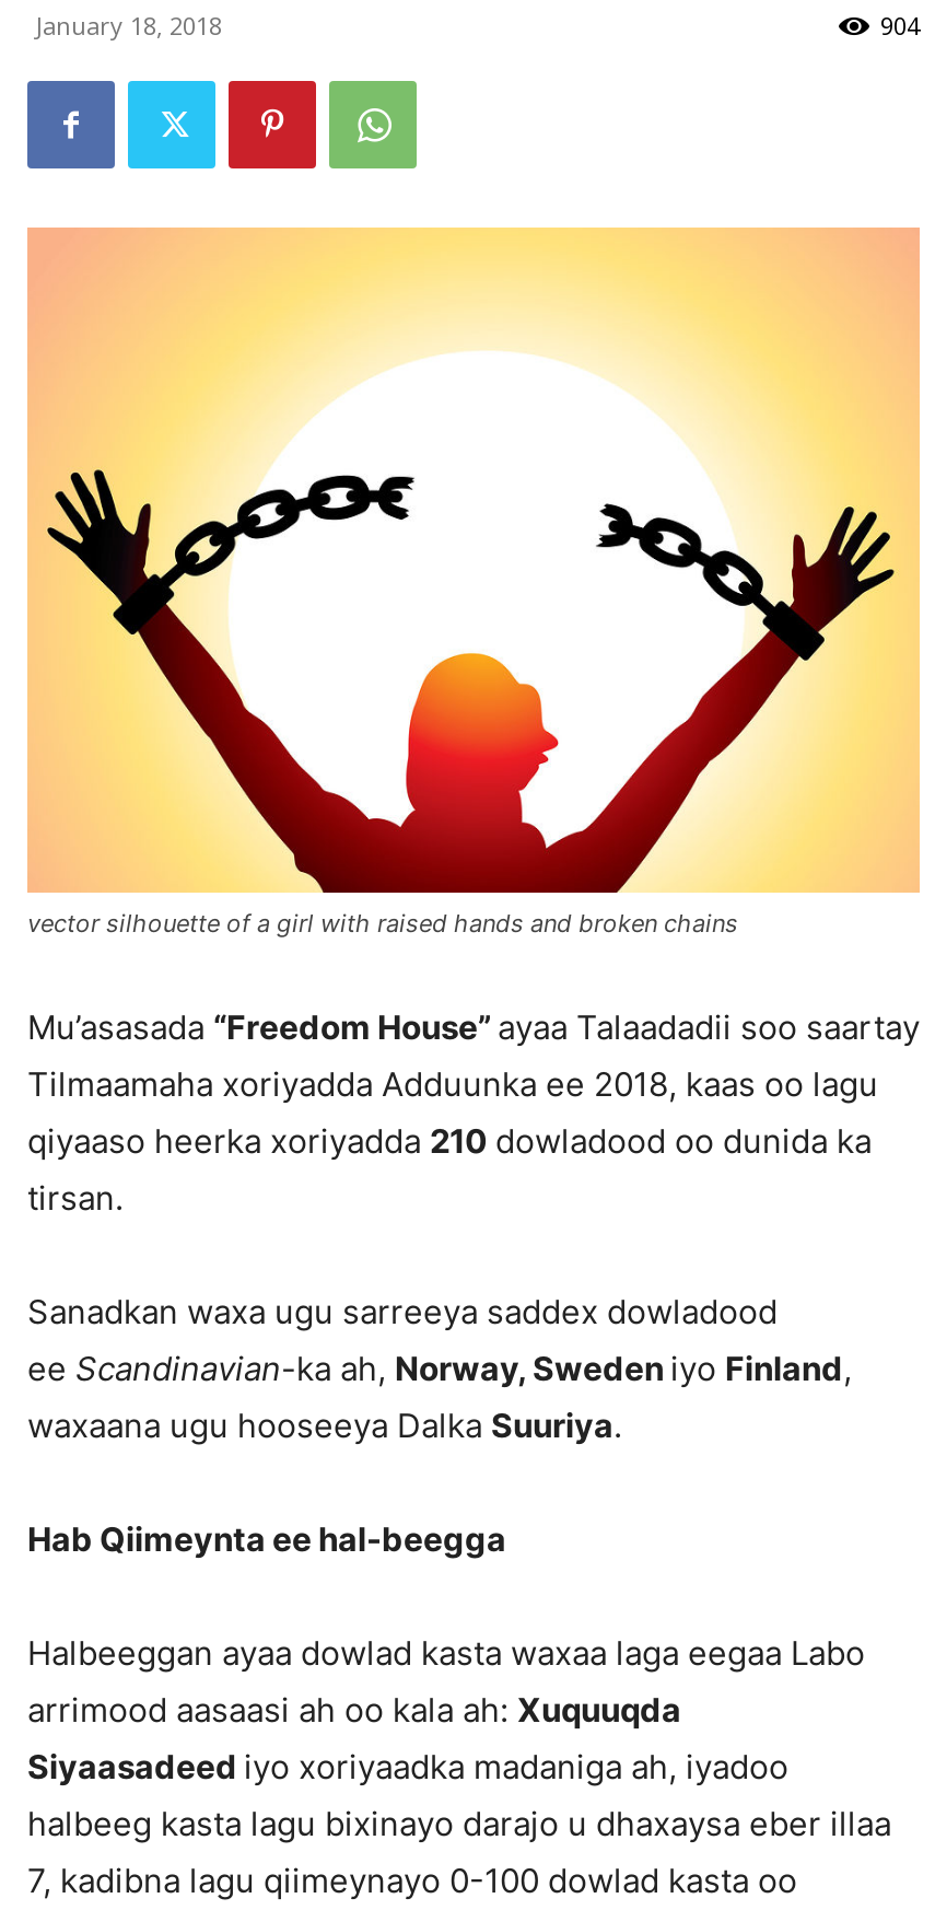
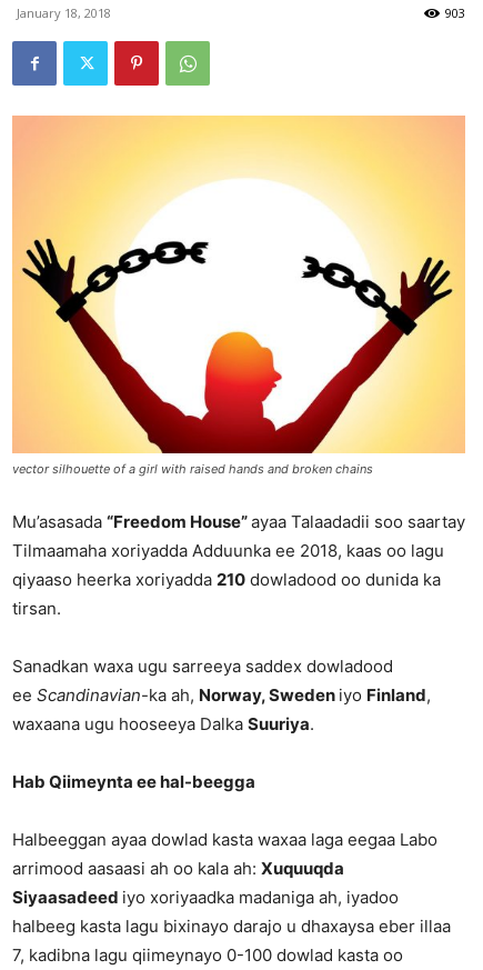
[880,9,920,42] 904 -> [445,4,465,21] 903

